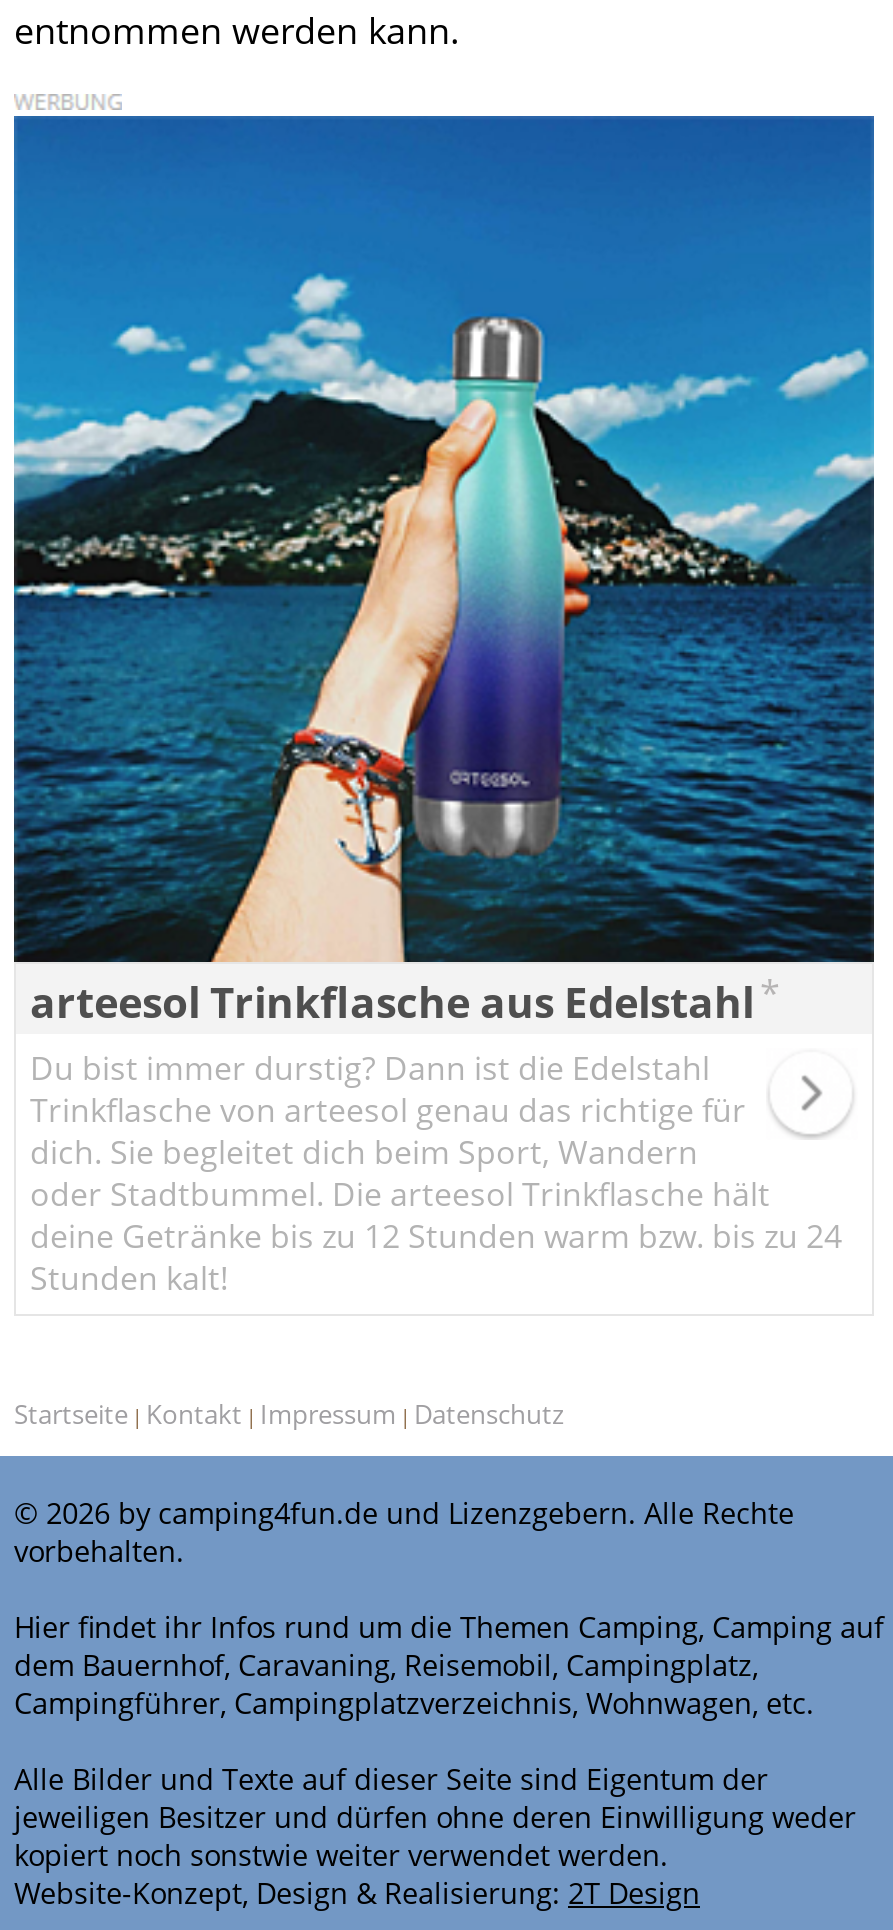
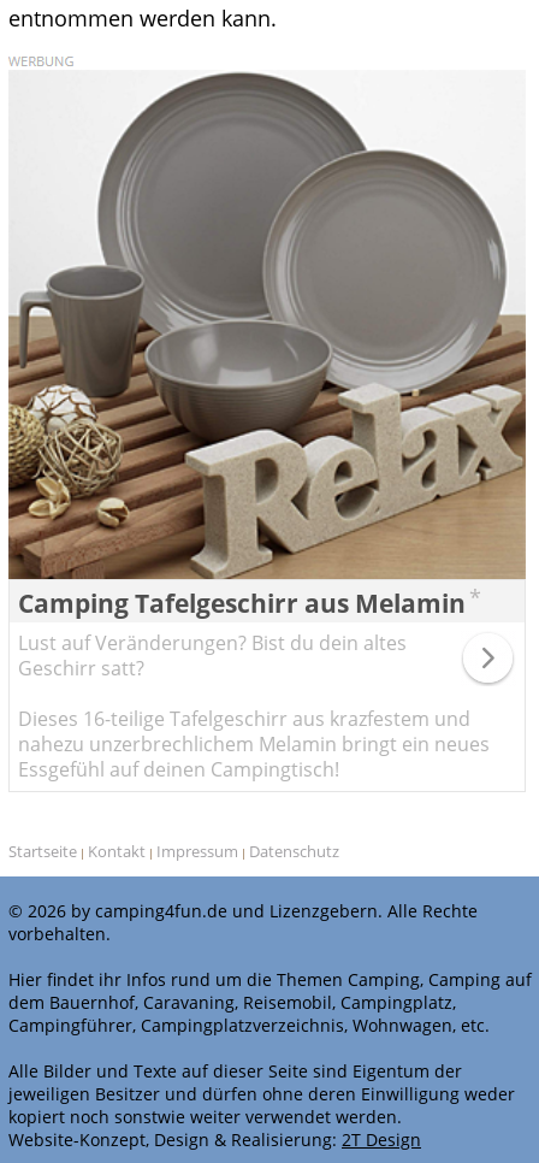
[12,114,876,1299] [image] | arteesol Trinkflasche aus Edelstahl * | Du bist immer durstig? Dann ist die Edelstahl | Trinkflasche von arteesol genau das richtige für | dich. Sie begleitet dich beim Sport, Wandern | oder Stadtbummel. Die arteesol Trinkflasche hält | deine Getränke bis zu 12 Stunden warm bzw. bis zu 24 | Stunden kalt! -> [7,70,527,782] [image] | Camping Tafelgeschirr aus Melamin * | Lust auf Veränderungen? Bist du dein altes | Geschirr satt? | Dieses 16-teilige Tafelgeschirr aus krazfestem und | nahezu unzerbrechlichem Melamin bringt ein neues | Essgefühl auf deinen Campingtisch!

